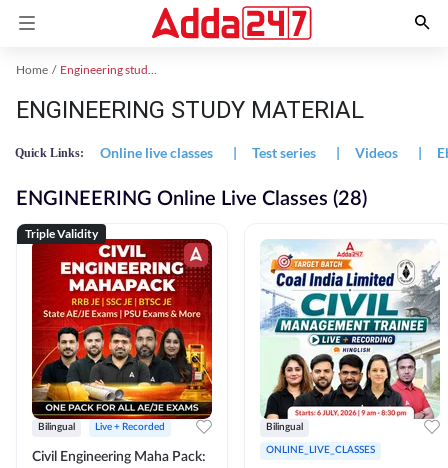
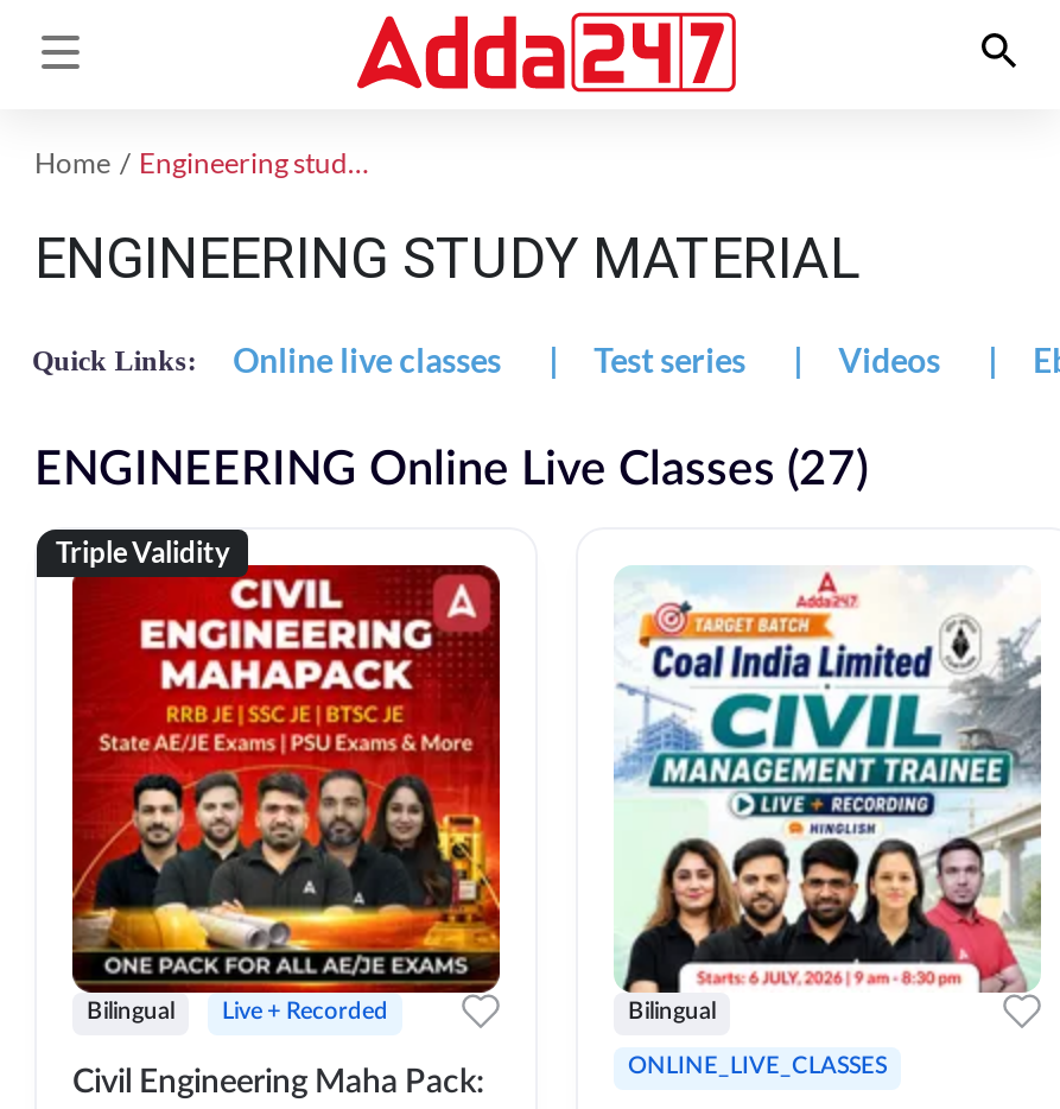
[16,189,367,209] ENGINEERING Online Live Classes (28) -> [34,446,868,494] ENGINEERING Online Live Classes (27)

